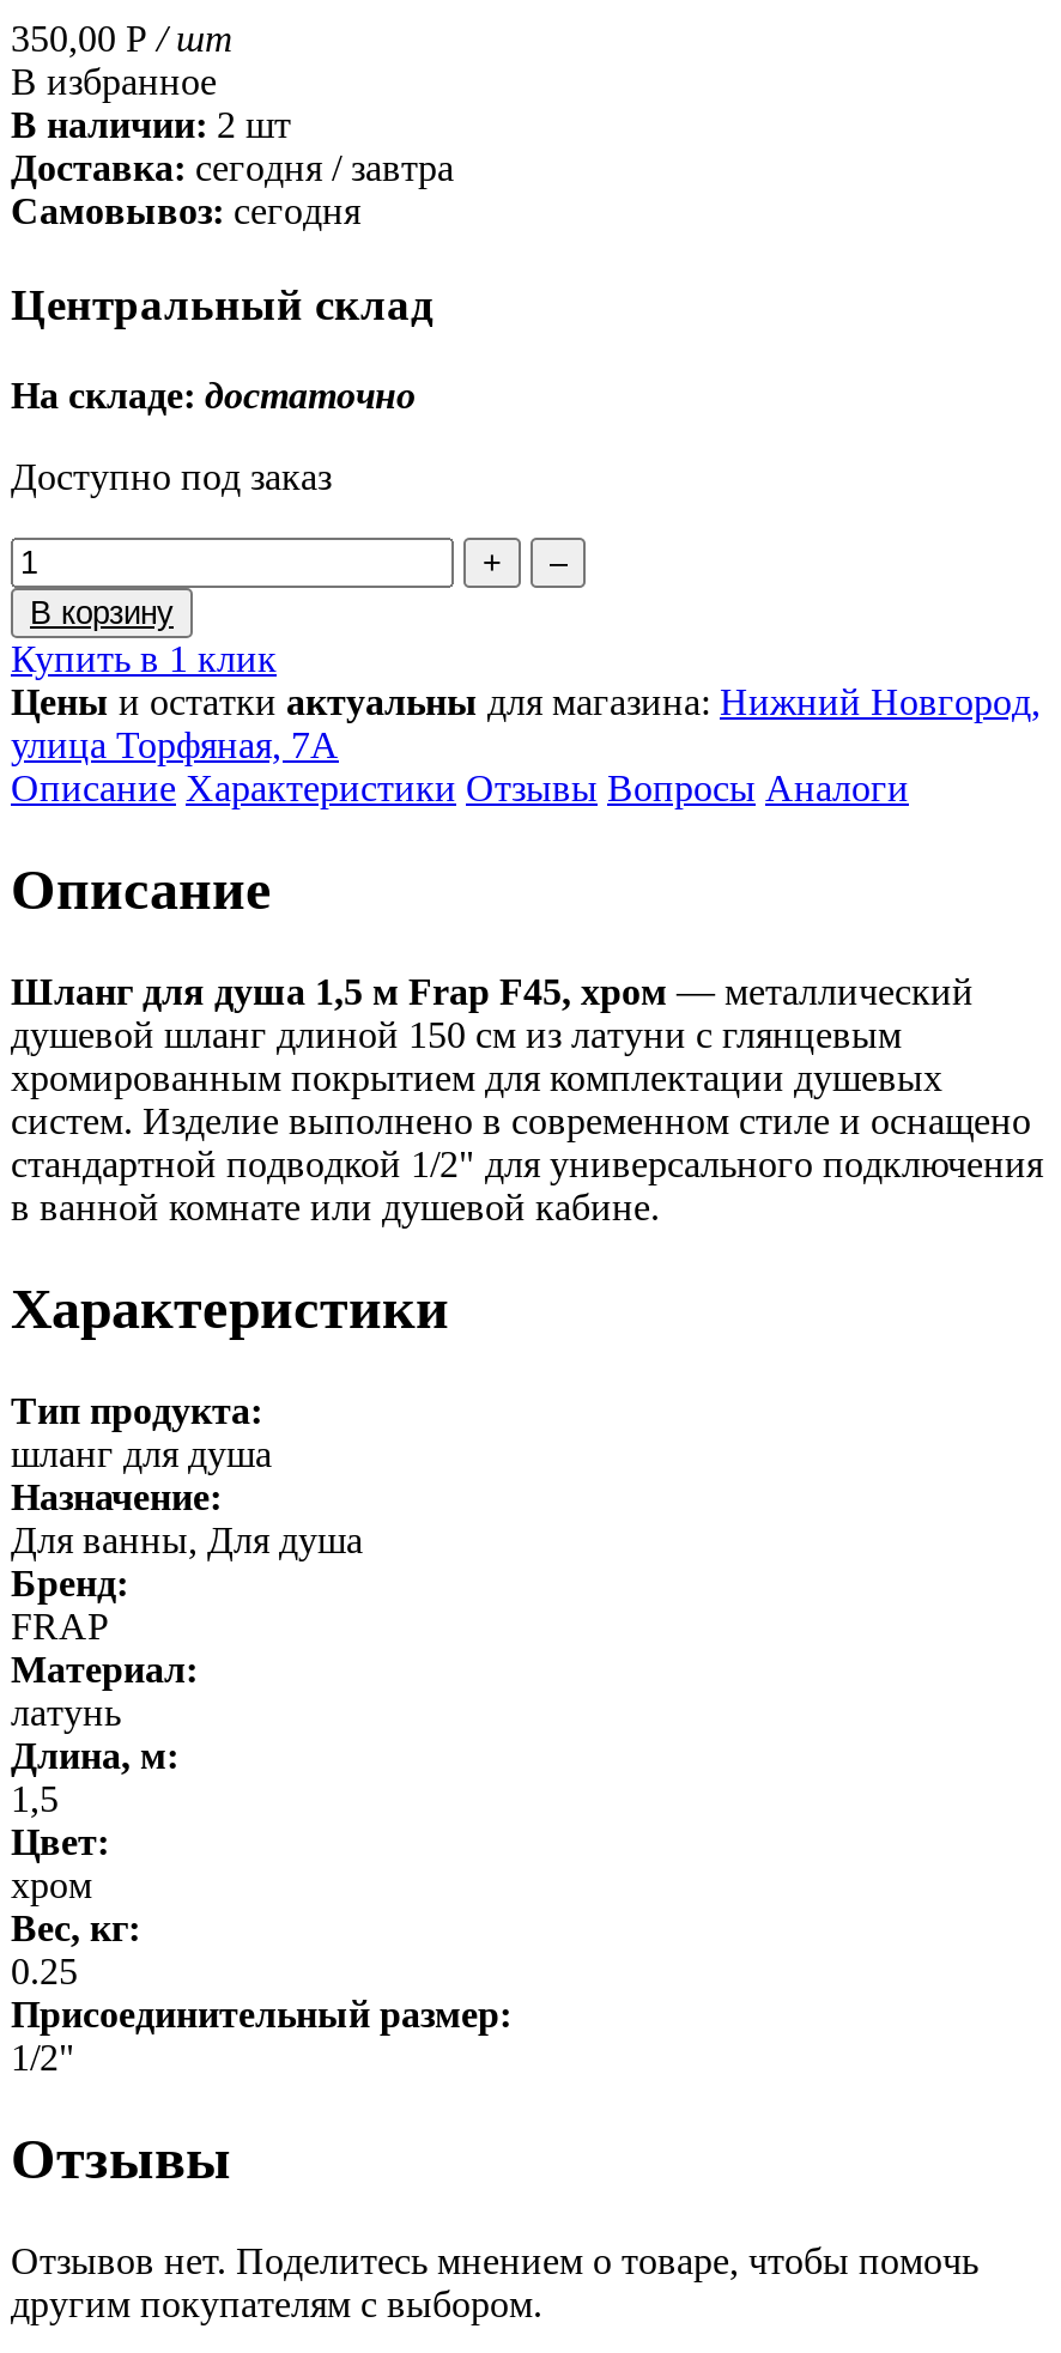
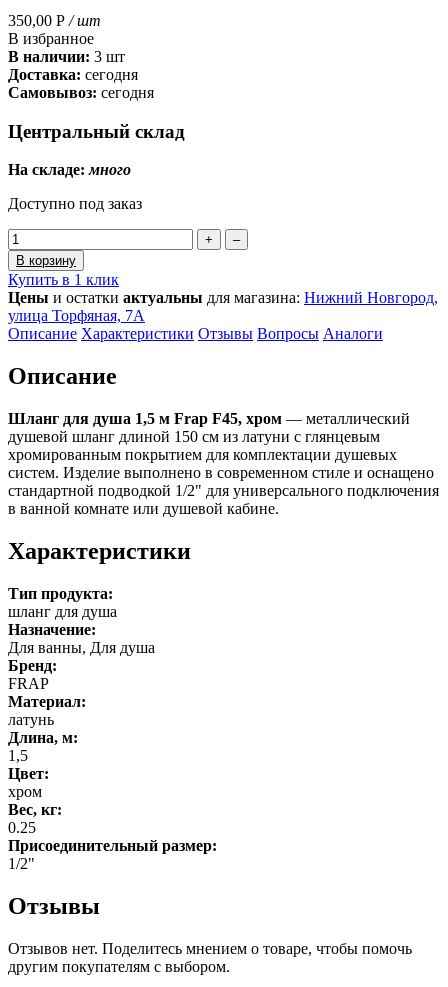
[11,104,454,188] В наличии: 2 шт | Доставка: сегодня / завтра -> [8,48,138,83] В наличии: 3 шт | Доставка: сегодня
[11,376,416,416] На складе: достаточно -> [8,161,131,178] На складе: много

